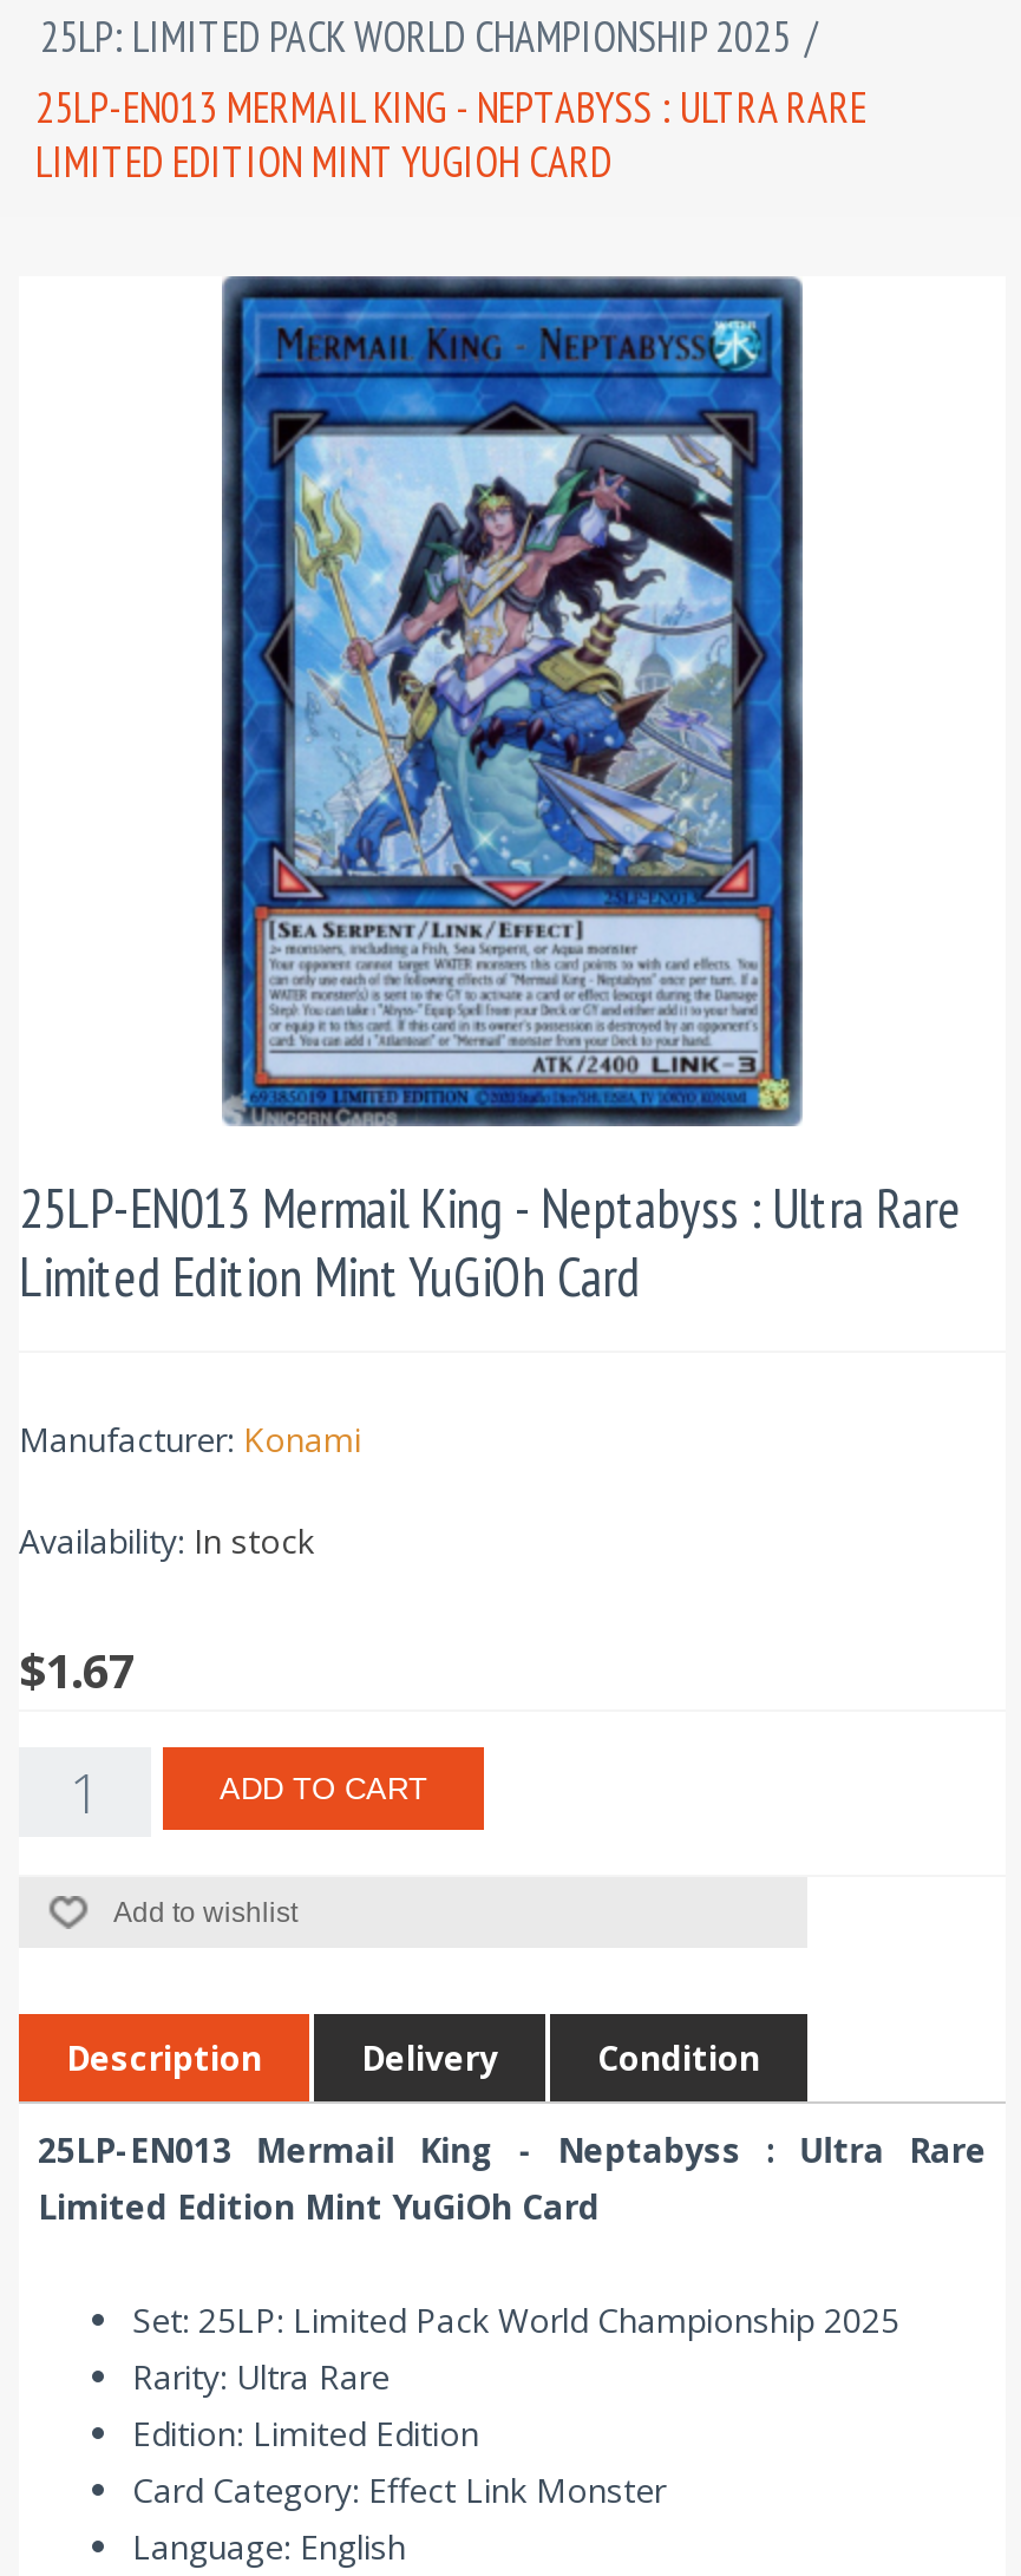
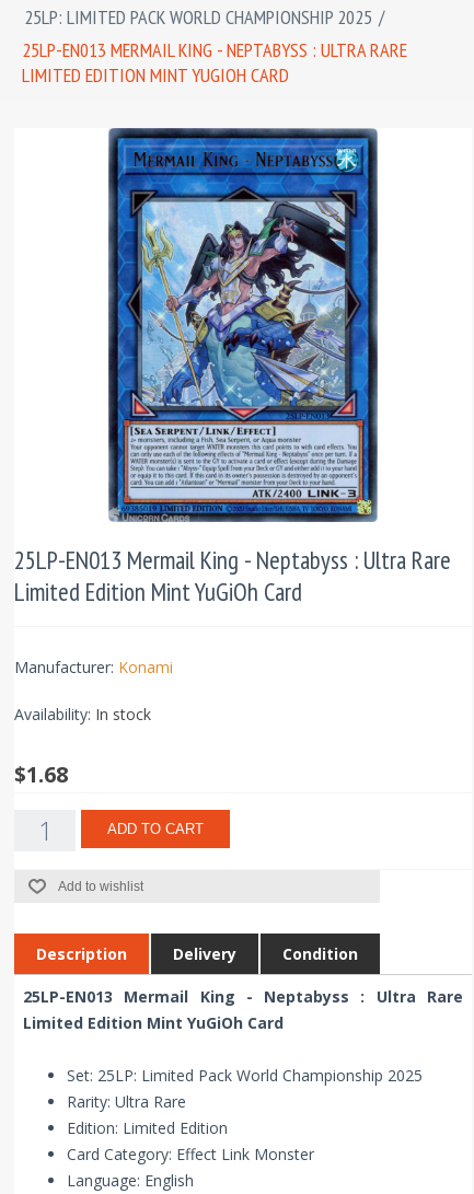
[19,1639,135,1703] $1.67 -> [14,760,68,789] $1.68

